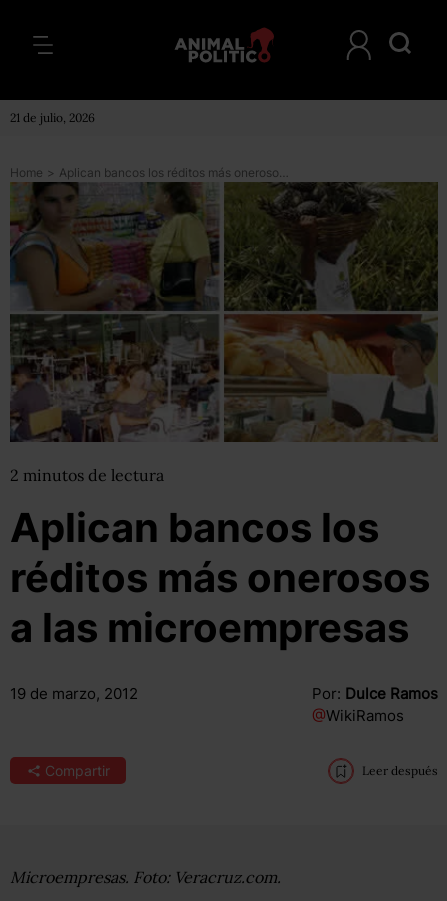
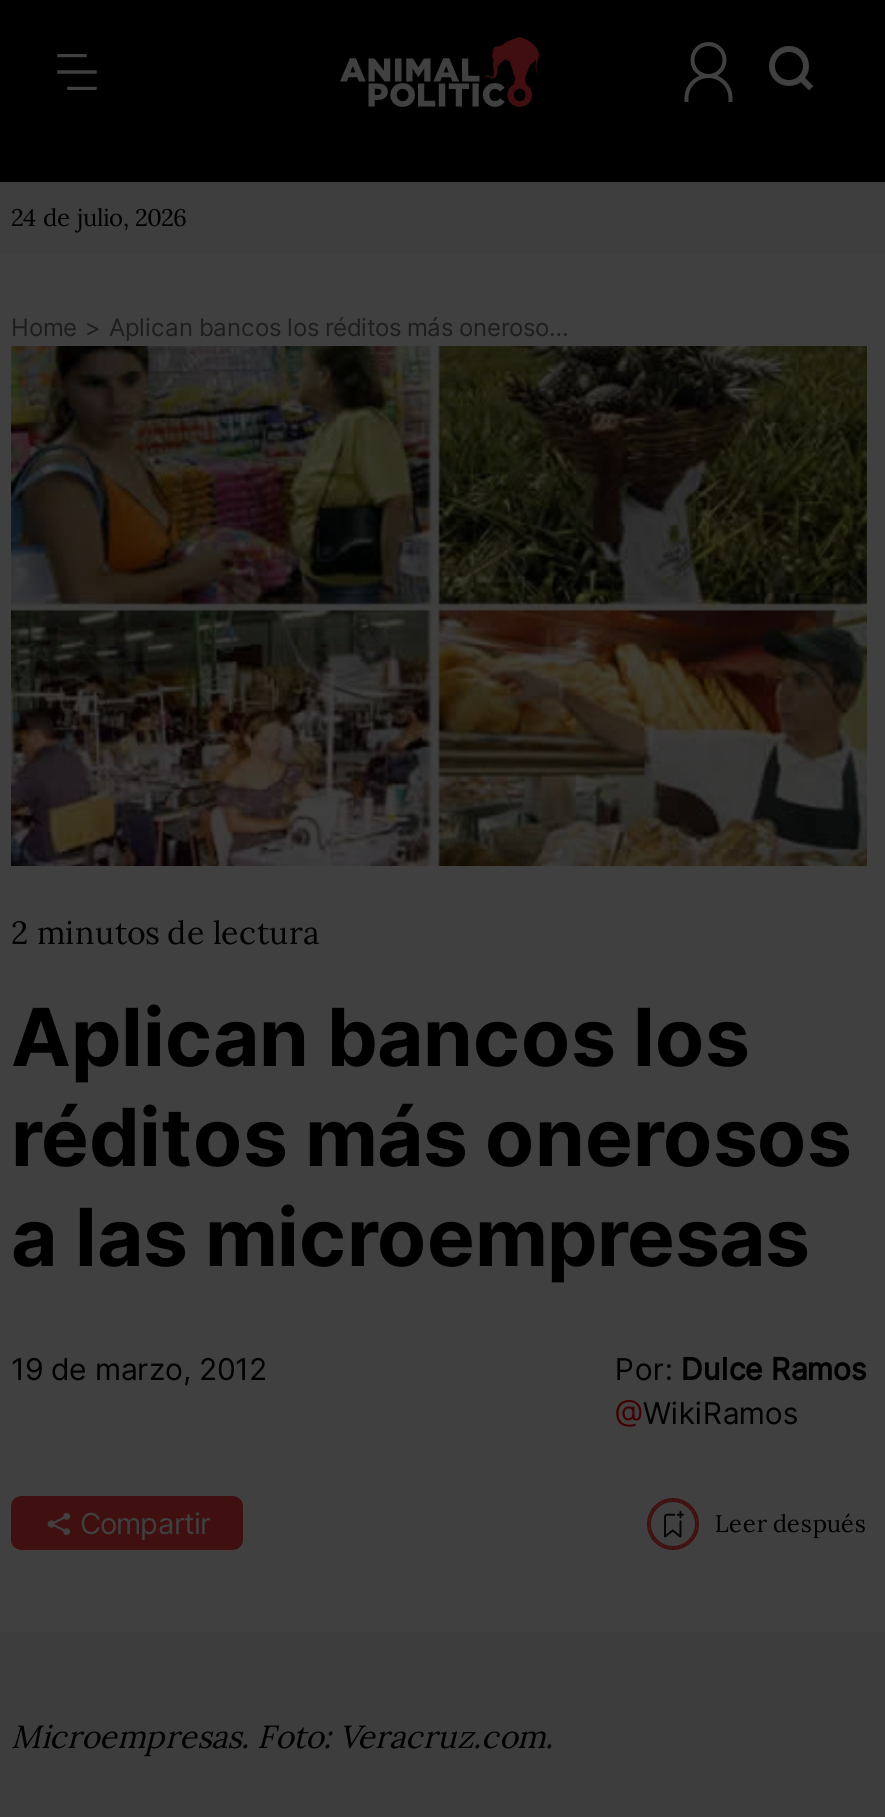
[10,110,95,125] 21 de julio, 2026 -> [11,202,187,232] 24 de julio, 2026

